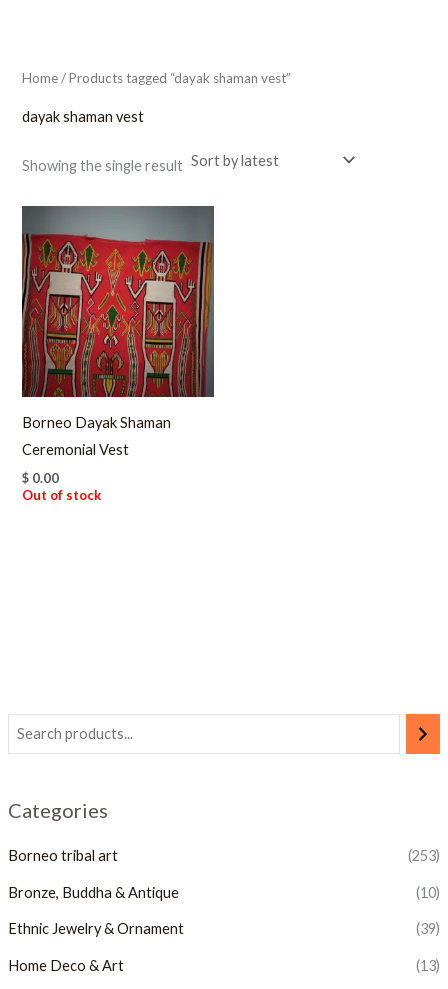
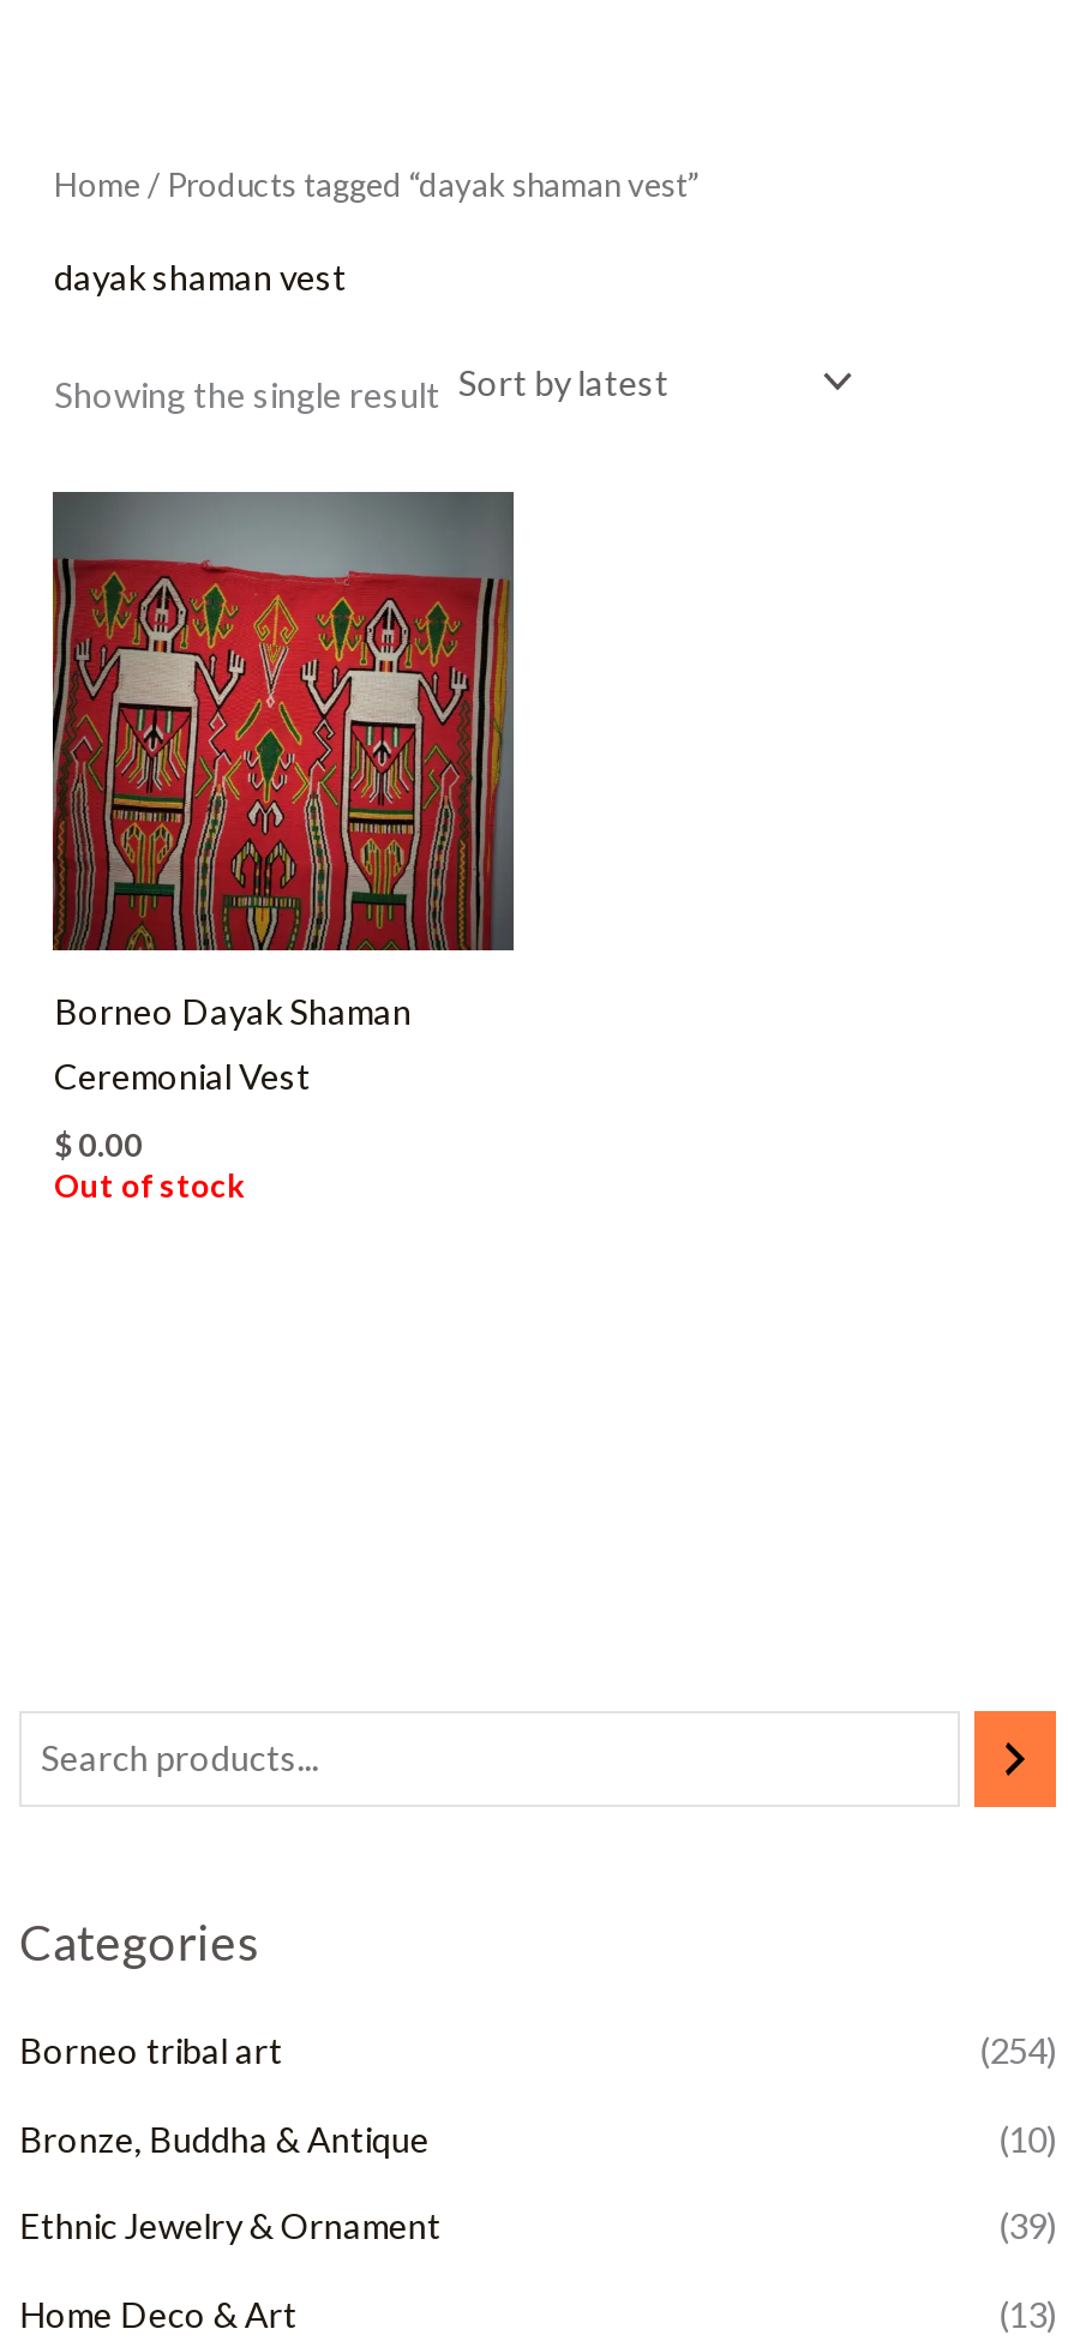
[408,847,440,864] (253) -> [979,2031,1056,2072] (254)

